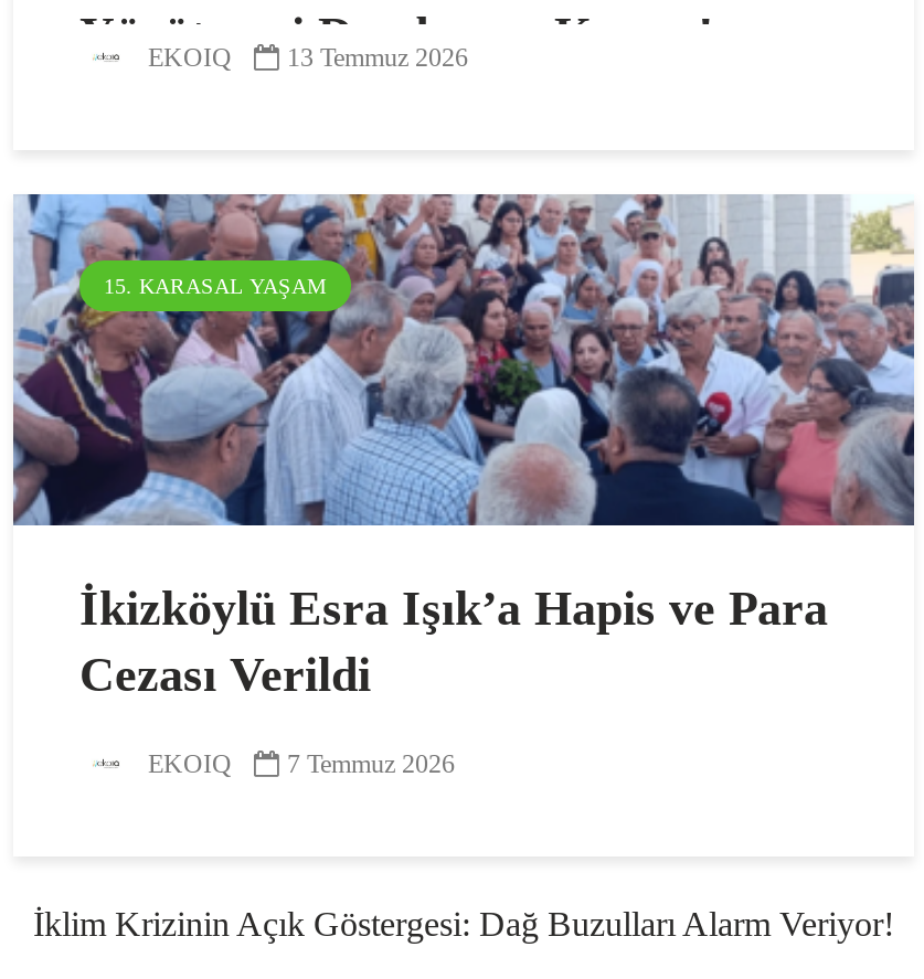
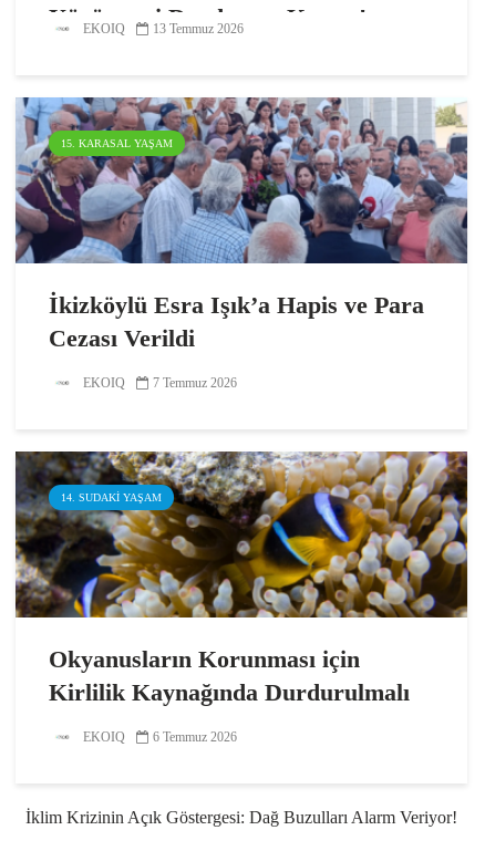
none -> [14,450,468,619] [image] | 14. SUDAKI YAŞAM
none -> [49,645,410,745] Okyanusların Korunması için | Kirlilik Kaynağında Durdurulmalı | EKOIQ | 6 Temmuz 2026

